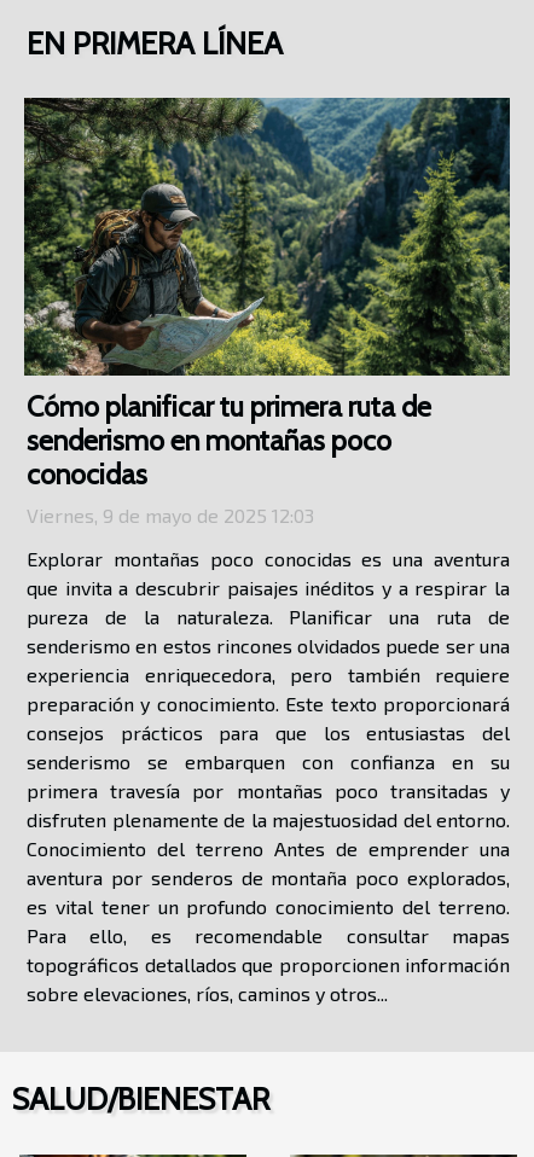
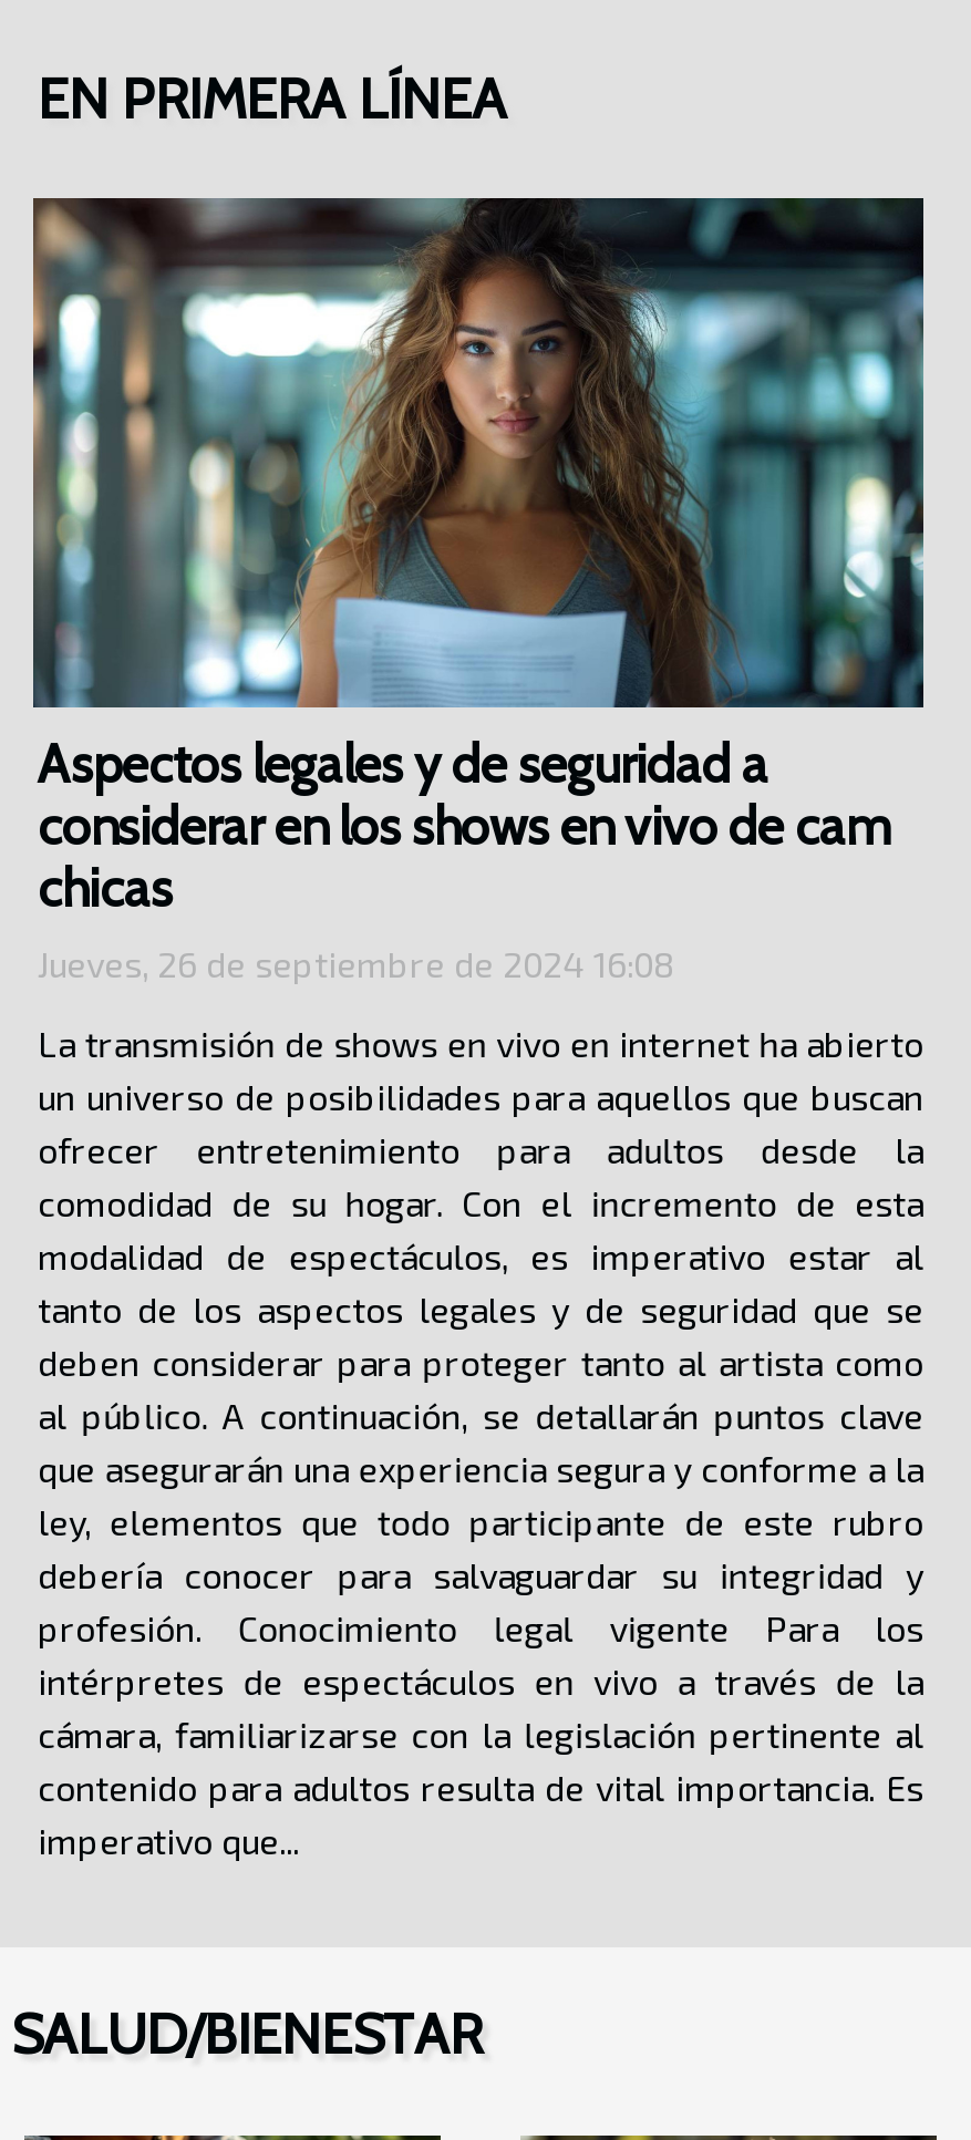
[23,97,511,527] [image] | Cómo planificar tu primera ruta de | senderismo en montañas poco | conocidas | Viernes, 9 de mayo de 2025 12:03 -> [31,196,926,985] [image] | Aspectos legales y de seguridad a | considerar en los shows en vivo de cam | chicas | Jueves, 26 de septiembre de 2024 16:08
[27,548,510,1005] Explorar montañas poco conocidas es una aventura | que invita a descubrir paisajes inéditos y a respirar la | pureza de la naturaleza. Planificar una ruta de | senderismo en estos rincones olvidados puede ser una | experiencia enriquecedora, pero también requiere | preparación y conocimiento. Este texto proporcionará | consejos prácticos para que los entusiastas del | senderismo se embarquen con confianza en su | primera travesía por montañas poco transitadas y | disfruten plenamente de la majestuosidad del entorno. | Conocimiento del terreno Antes de emprender una | aventura por senderos de montaña poco explorados, | es vital tener un profundo conocimiento del terreno. | Para ello, es recomendable consultar mapas | topográficos detallados que proporcionen información | sobre elevaciones, ríos, caminos y otros... -> [38,1023,923,1862] La transmisión de shows en vivo en internet ha abierto | un universo de posibilidades para aquellos que buscan | ofrecer entretenimiento para adultos desde la | comodidad de su hogar. Con el incremento de esta | modalidad de espectáculos, es imperativo estar al | tanto de los aspectos legales y de seguridad que se | deben considerar para proteger tanto al artista como | al público. A continuación, se detallarán puntos clave | que asegurarán una experiencia segura y conforme a la | ley, elementos que todo participante de este rubro | debería conocer para salvaguardar su integridad y | profesión. Conocimiento legal vigente Para los | intérpretes de espectáculos en vivo a través de la | cámara, familiarizarse con la legislación pertinente al | contenido para adultos resulta de vital importancia. Es | imperativo que...

